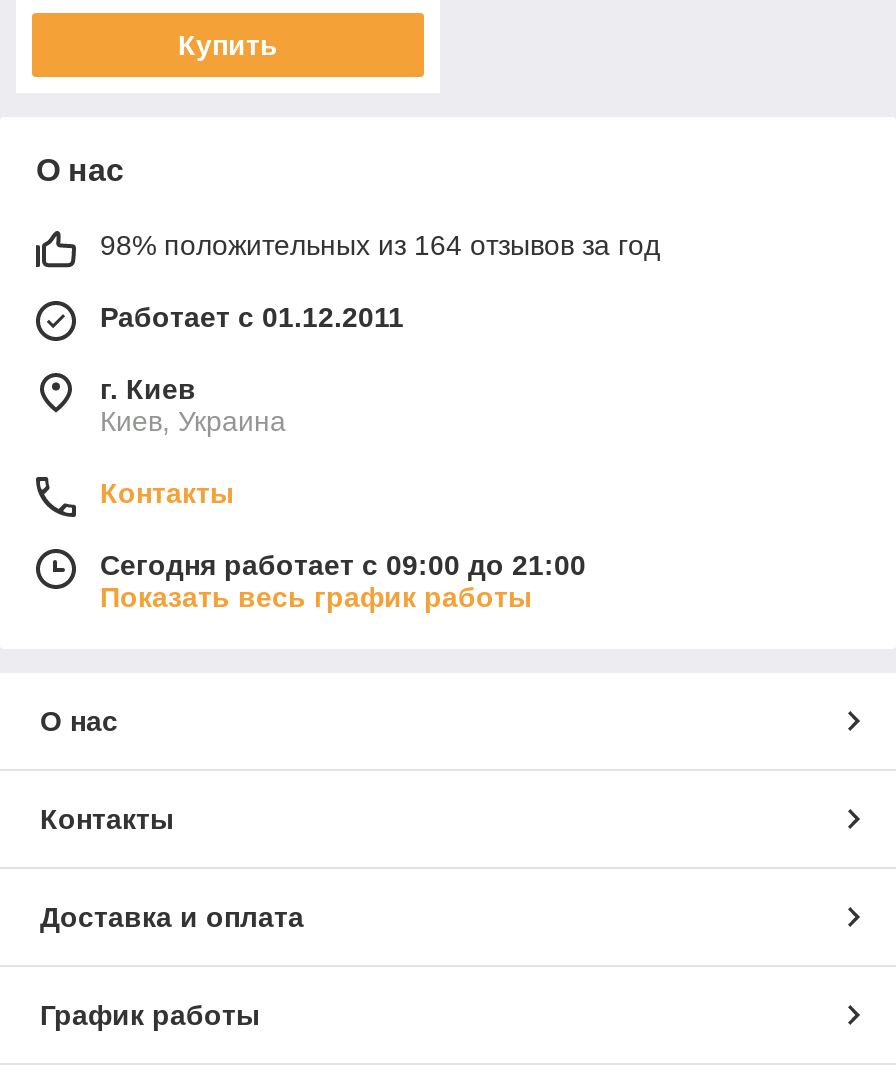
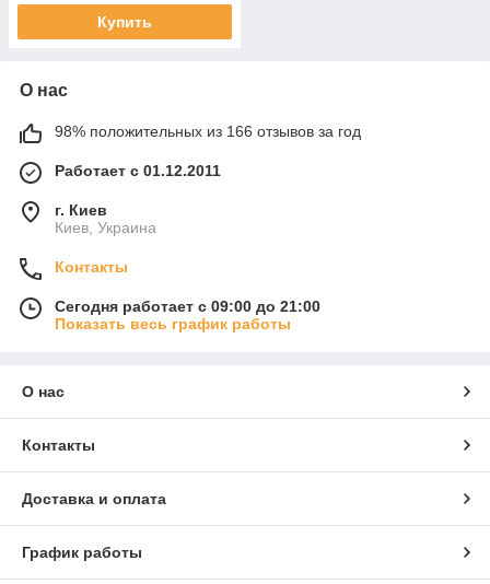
[100,229,660,261] 98% положительных из 164 отзывов за год -> [55,122,361,140] 98% положительных из 166 отзывов за год

